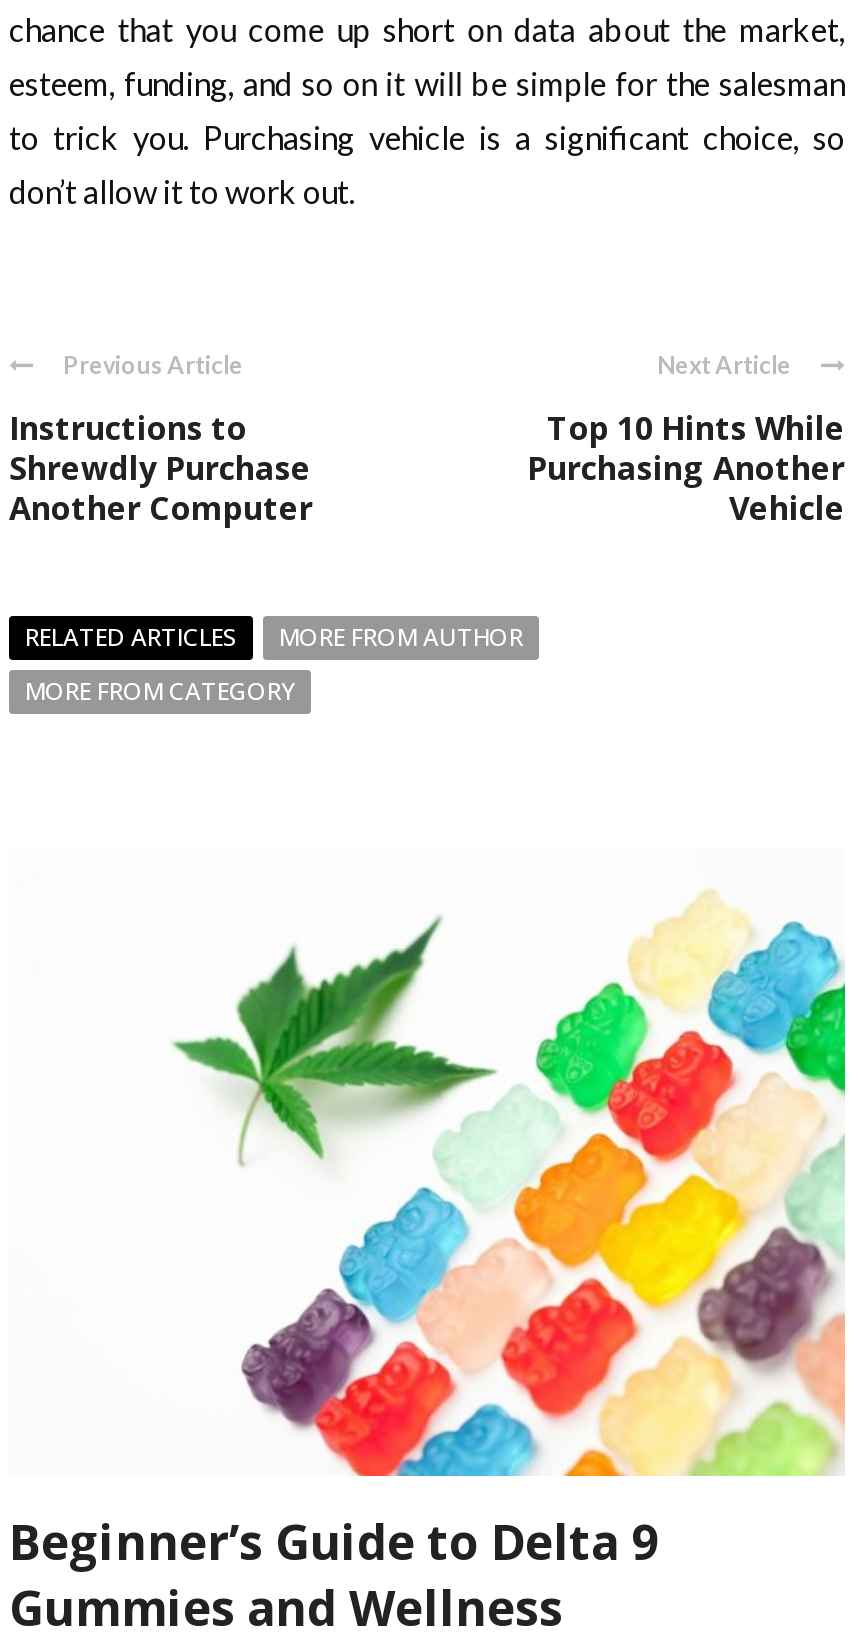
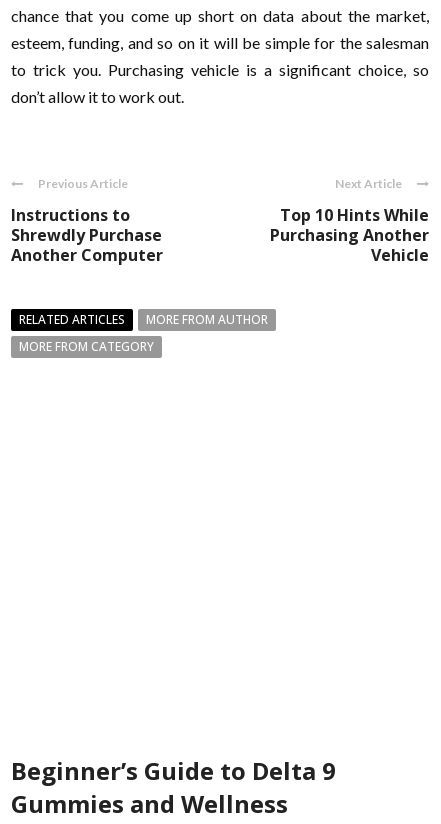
[173,888,847,1478] [image] -> none

